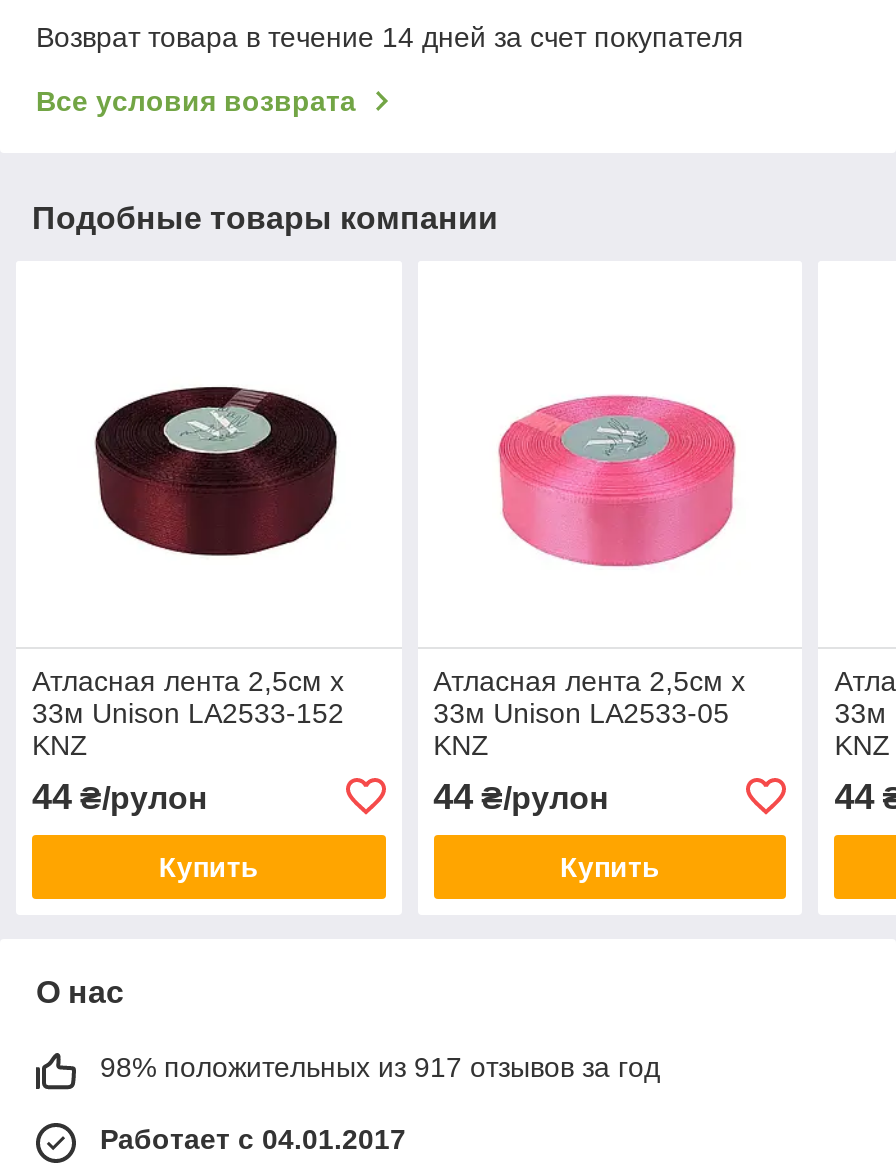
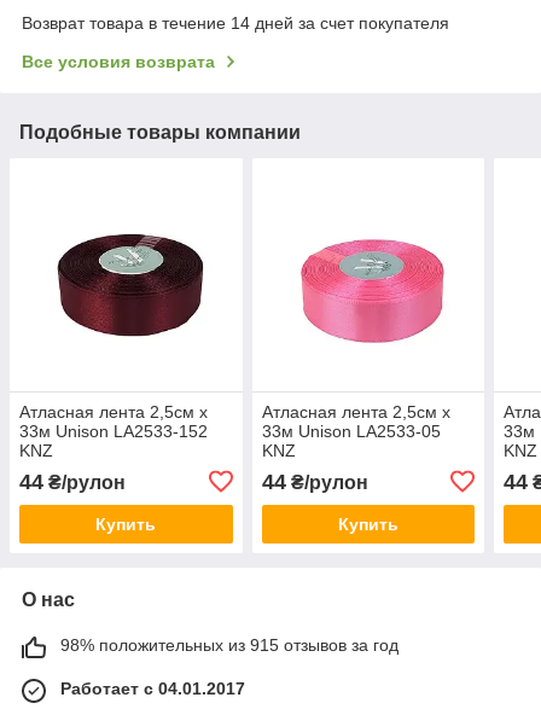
[100,1051,660,1083] 98% положительных из 917 отзывов за год -> [60,635,399,655] 98% положительных из 915 отзывов за год

